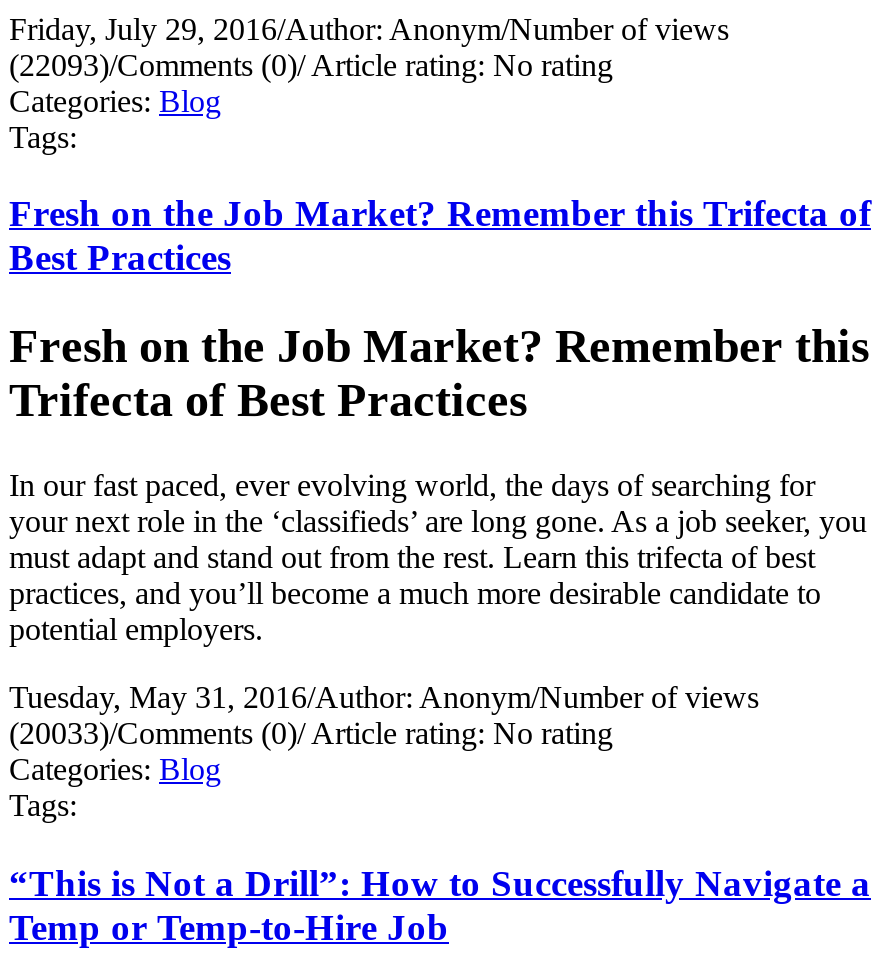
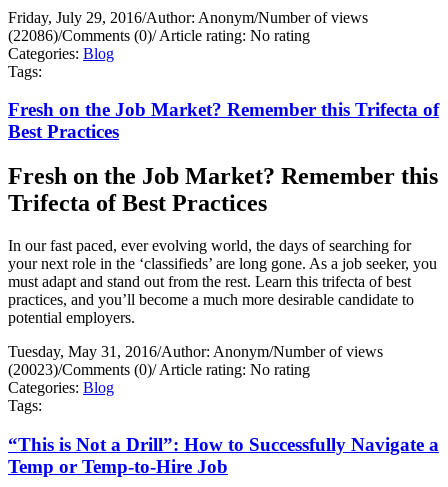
[9,47,613,81] (22093)/Comments (0)/ Article rating: No rating -> [8,27,310,44] (22086)/Comments (0)/ Article rating: No rating
[9,716,613,750] (20033)/Comments (0)/ Article rating: No rating -> [8,361,310,378] (20023)/Comments (0)/ Article rating: No rating

